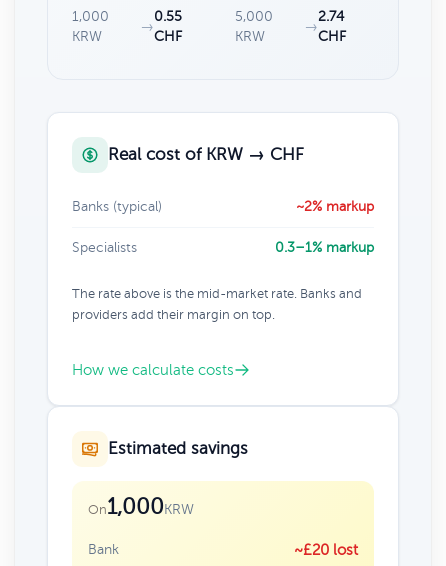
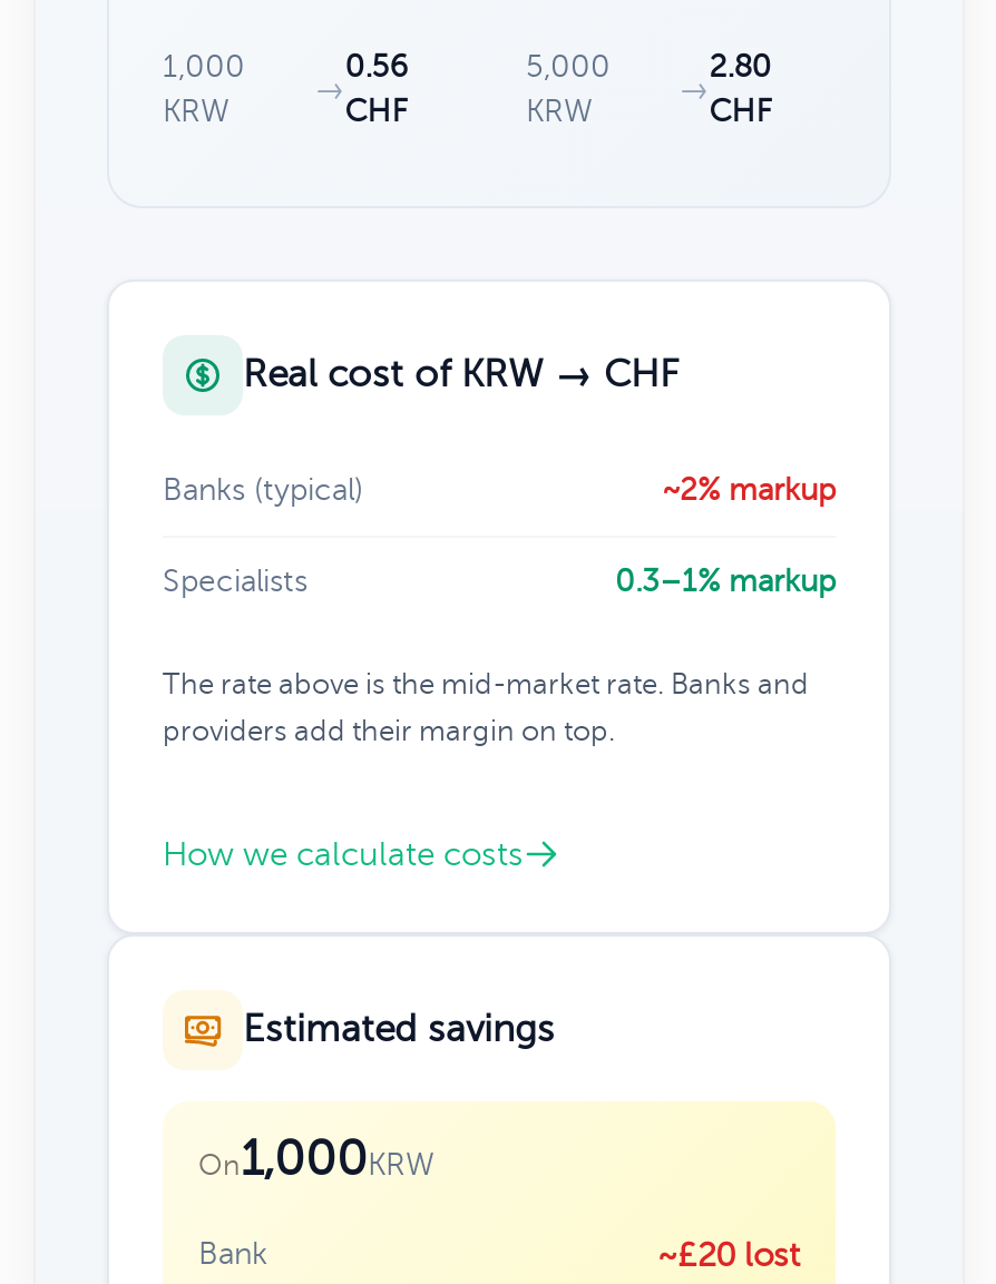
[154,9,182,24] 0.55 -> [345,49,407,83] 0.56
[318,9,344,24] 2.74 -> [709,49,771,83] 2.80

